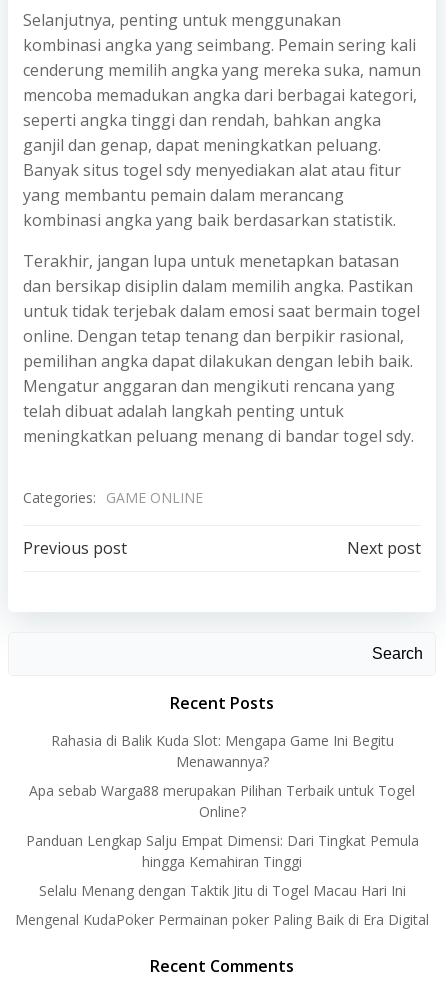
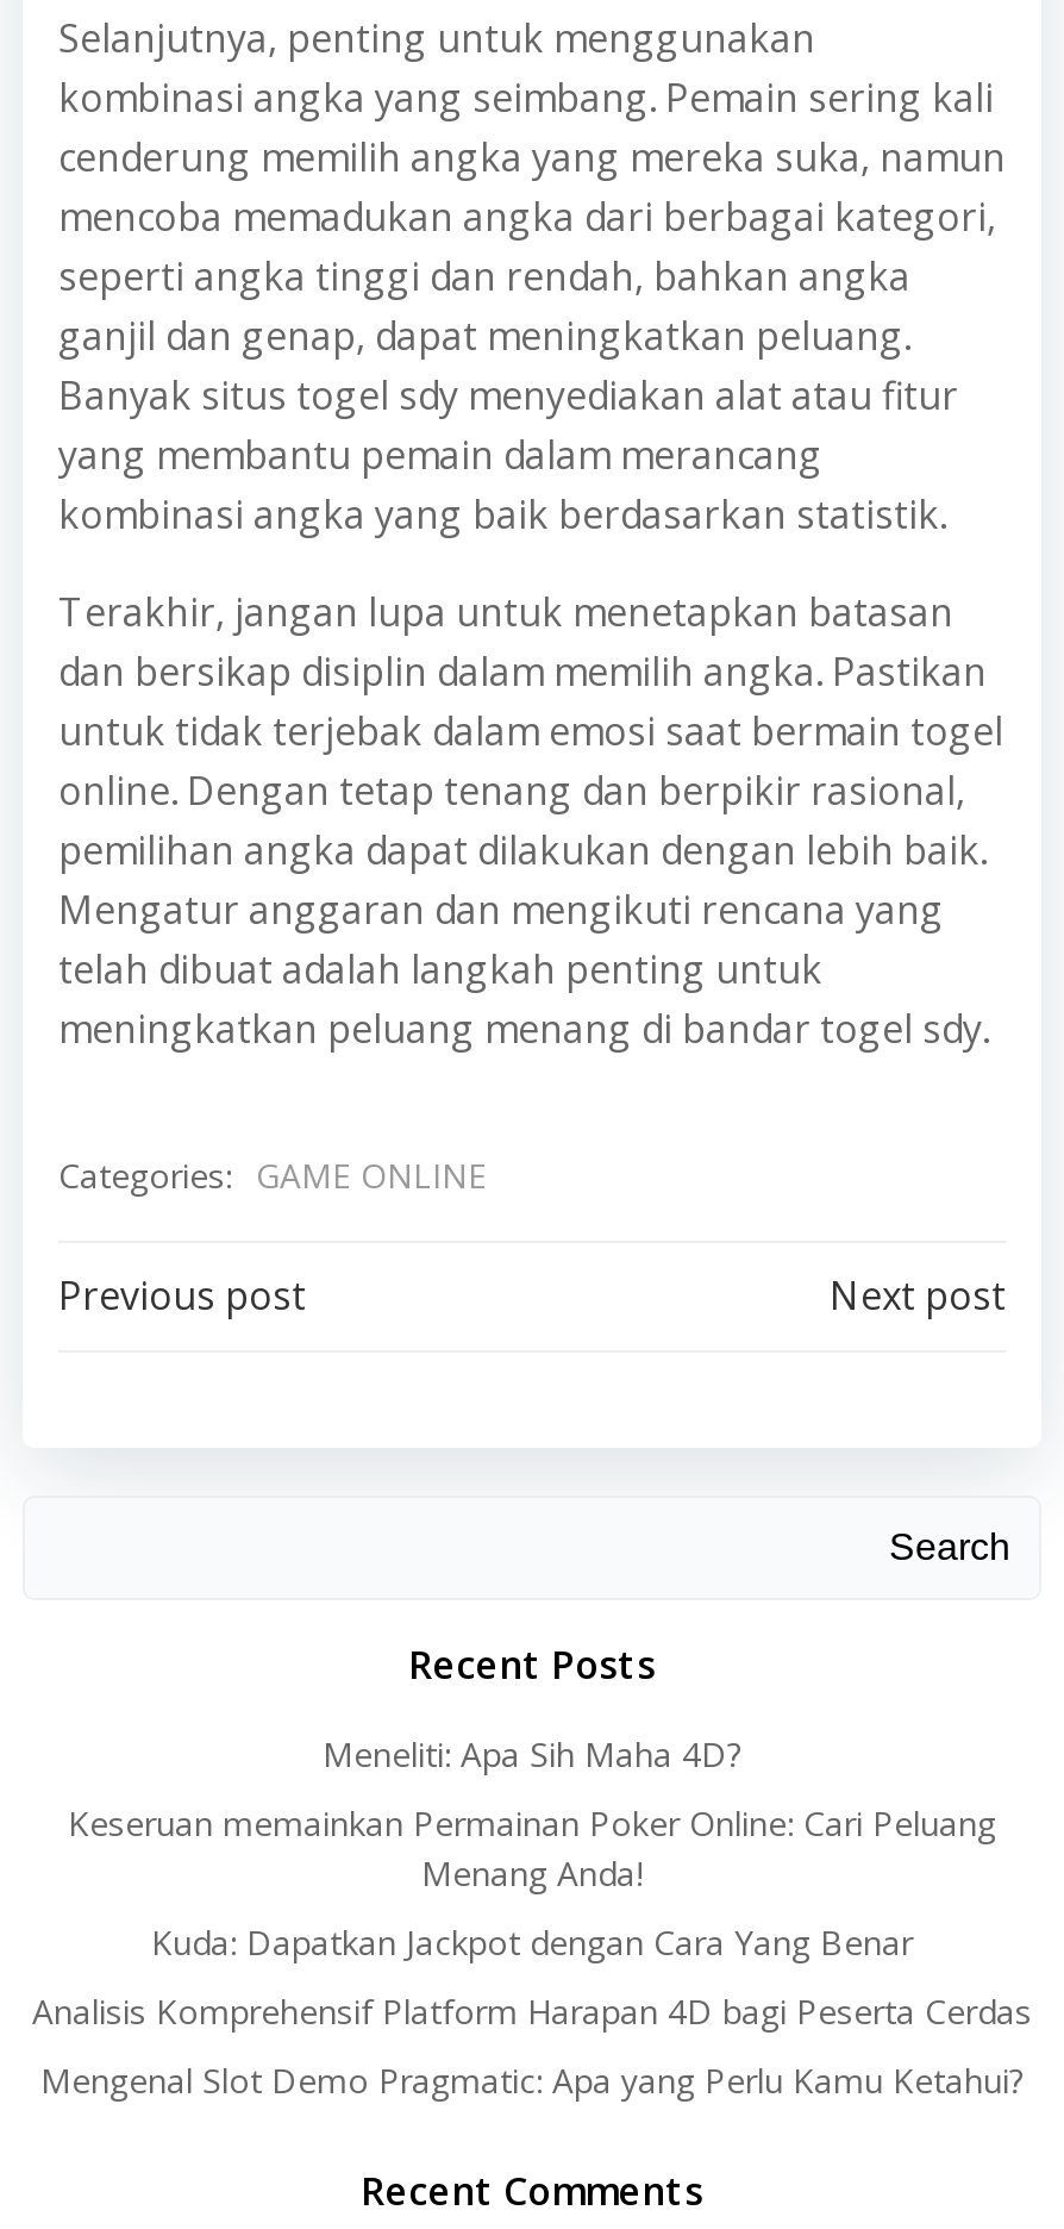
[50,731,393,771] Rahasia di Balik Kuda Slot: Mengapa Game Ini Begitu | Menawannya? -> [323,1731,741,1777] Meneliti: Apa Sih Maha 4D?
[29,781,415,821] Apa sebab Warga88 merupakan Pilihan Terbaik untuk Togel | Online? -> [68,1800,996,1896] Keseruan memainkan Permainan Poker Online: Cari Peluang | Menang Anda!
[25,831,418,871] Panduan Lengkap Salju Empat Dimensi: Dari Tingkat Pemula | hingga Kemahiran Tinggi -> [151,1919,913,1965] Kuda: Dapatkan Jackpot dengan Cara Yang Benar
[38,881,405,900] Selalu Menang dengan Taktik Jitu di Togel Macau Hari Ini -> [32,1988,1032,2034] Analisis Komprehensif Platform Harapan 4D bagi Peserta Cerdas
[15,910,429,929] Mengenal KudaPoker Permainan poker Paling Baik di Era Digital -> [40,2058,1024,2103] Mengenal Slot Demo Pragmatic: Apa yang Perlu Kamu Ketahui?

